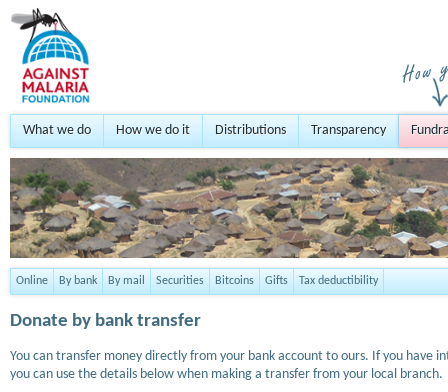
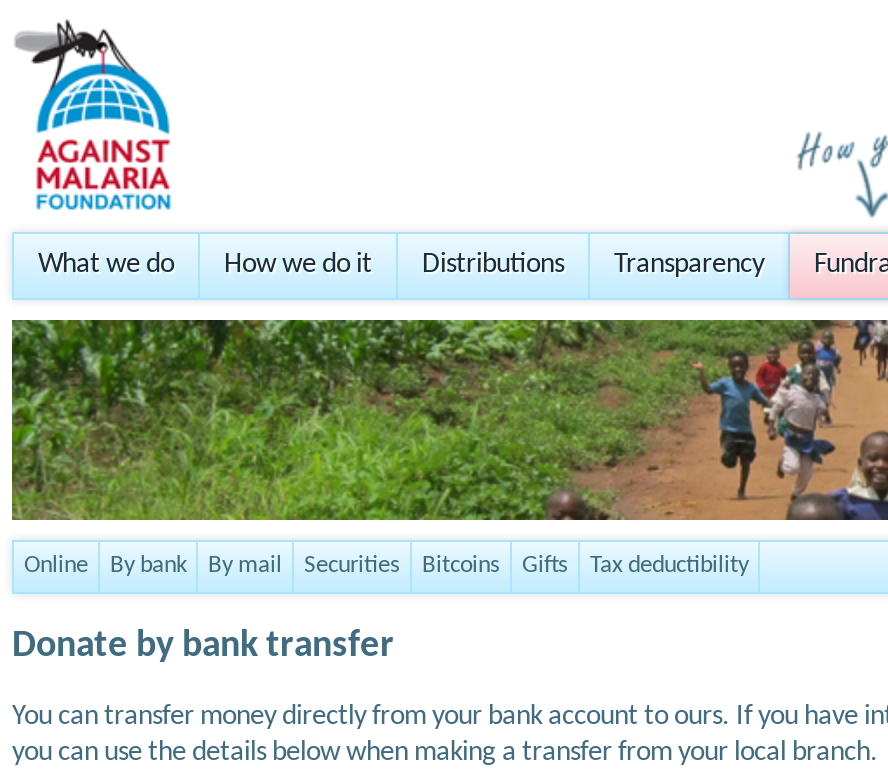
[9,157,445,259] [image] -> [10,318,882,522] [image]

